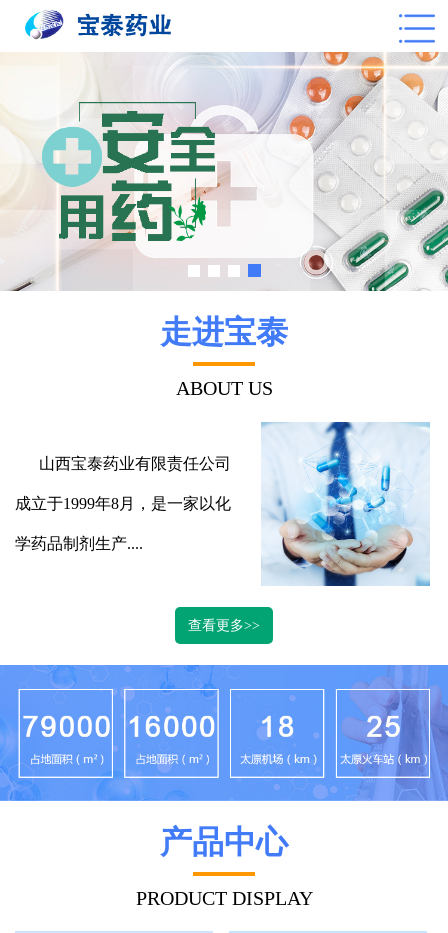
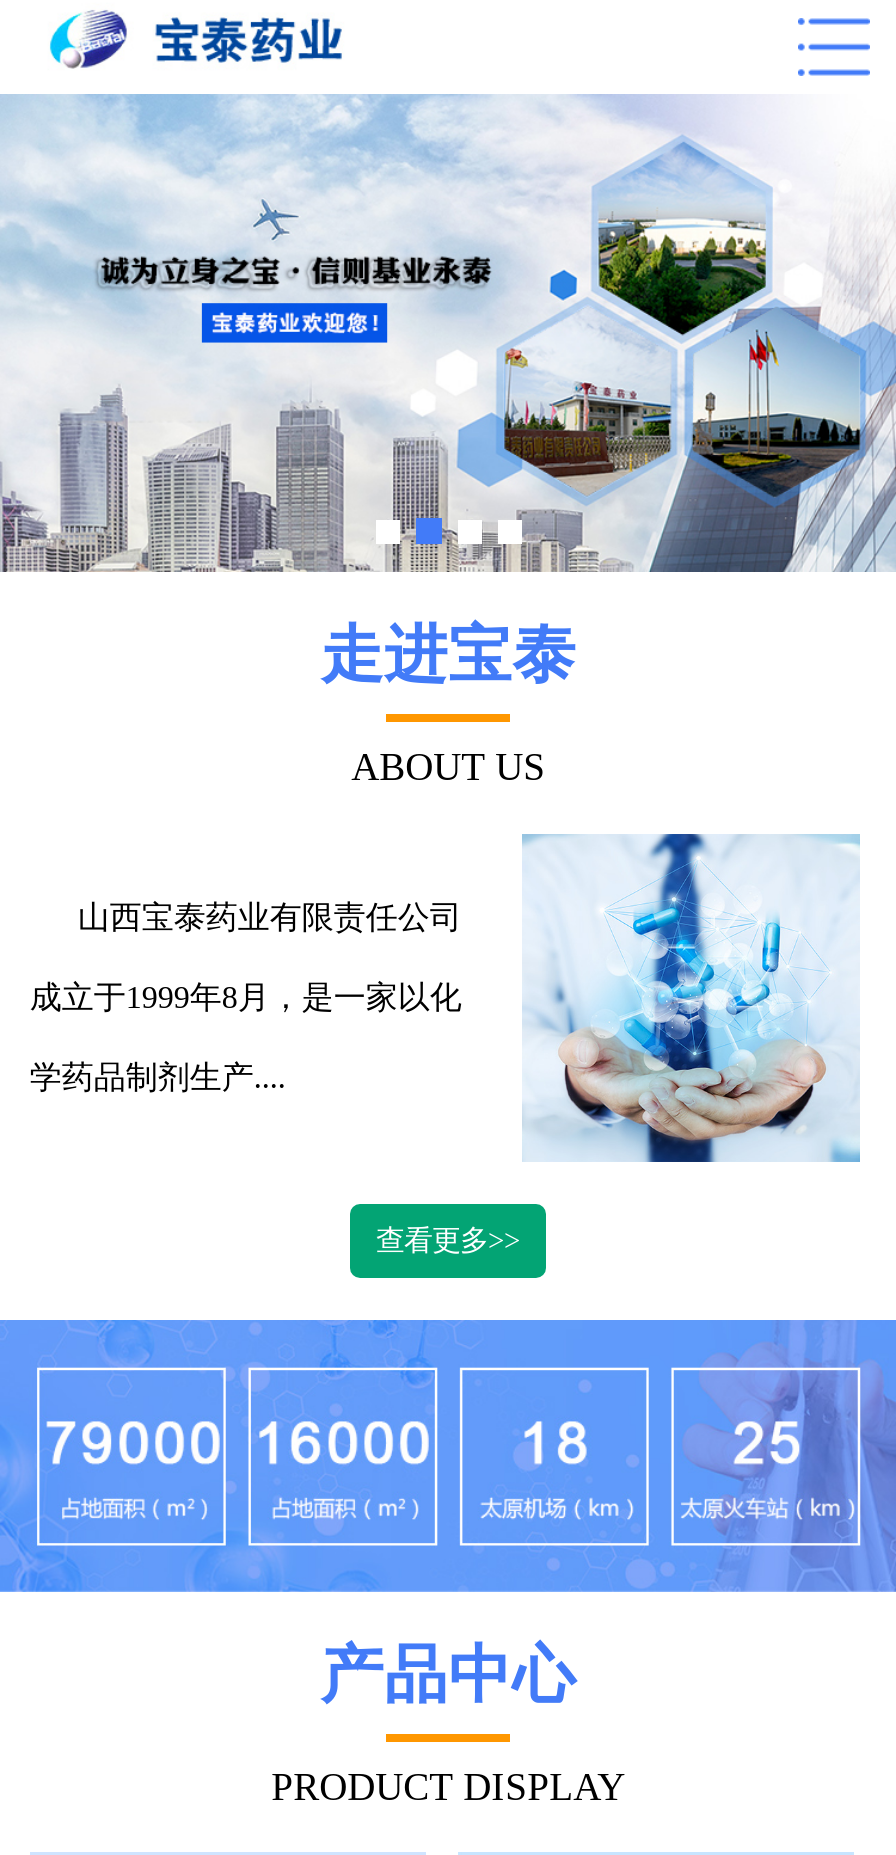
[3,51,445,291] [image] -> [6,94,890,574] [image]

